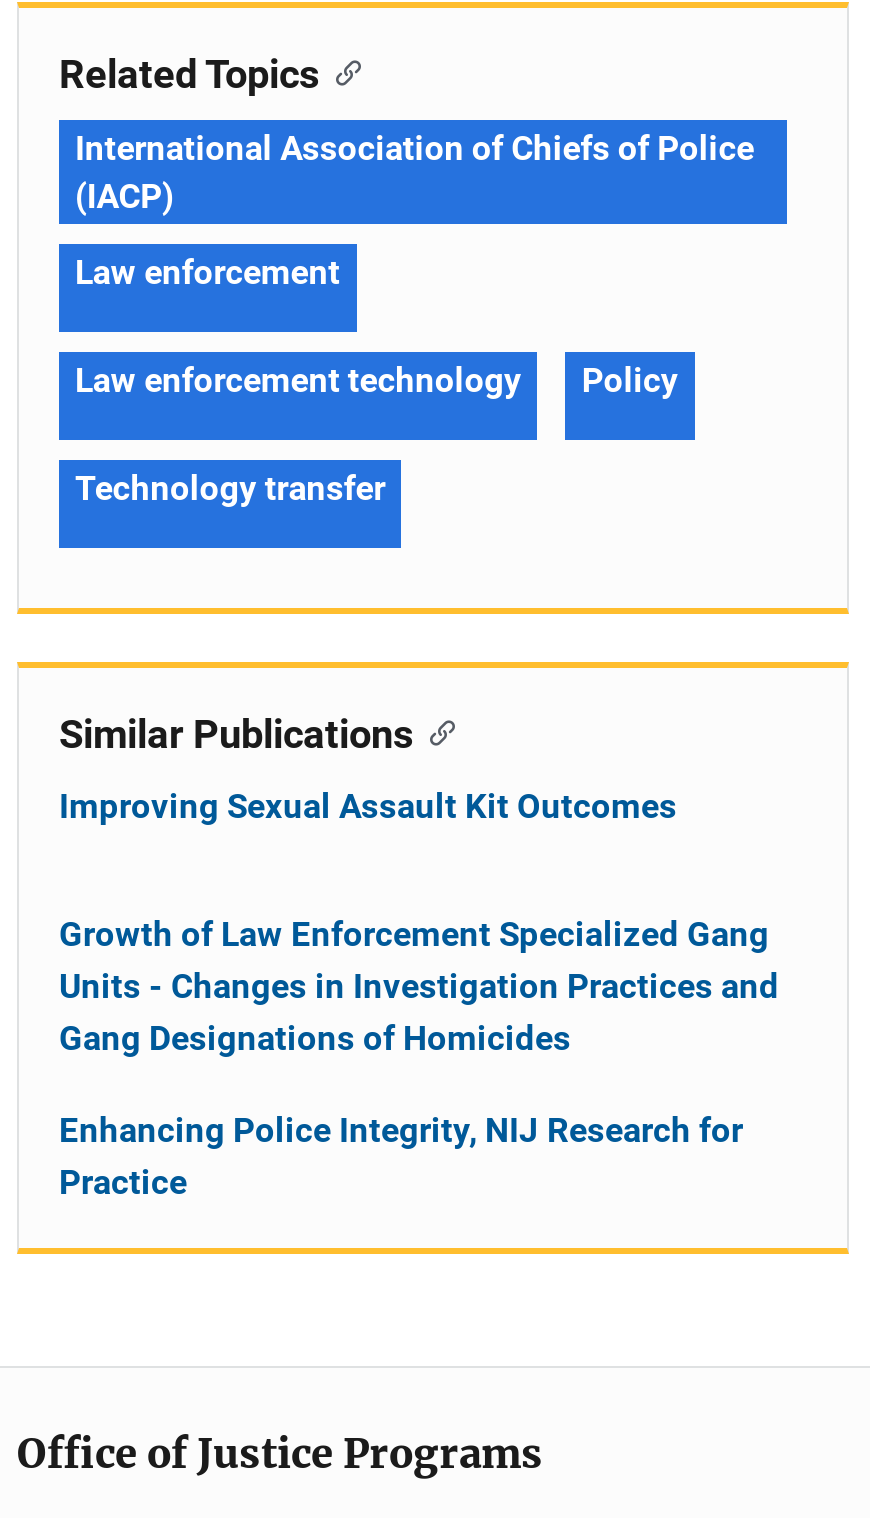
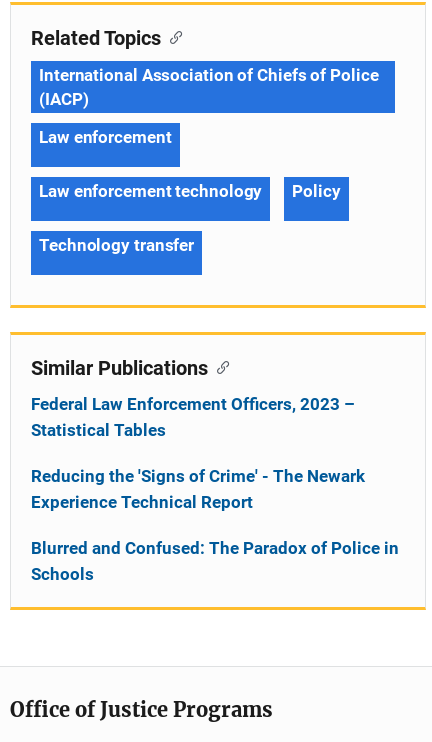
[59,786,677,826] Improving Sexual Assault Kit Outcomes -> [31,394,355,440] Federal Law Enforcement Officers, 2023 – | Statistical Tables
[59,914,779,1058] Growth of Law Enforcement Specialized Gang | Units - Changes in Investigation Practices and | Gang Designations of Homicides -> [31,466,365,512] Reducing the 'Signs of Crime' - The Newark | Experience Technical Report
[59,1110,743,1202] Enhancing Police Integrity, NIJ Research for | Practice -> [31,538,399,584] Blurred and Confused: The Paradox of Police in | Schools

